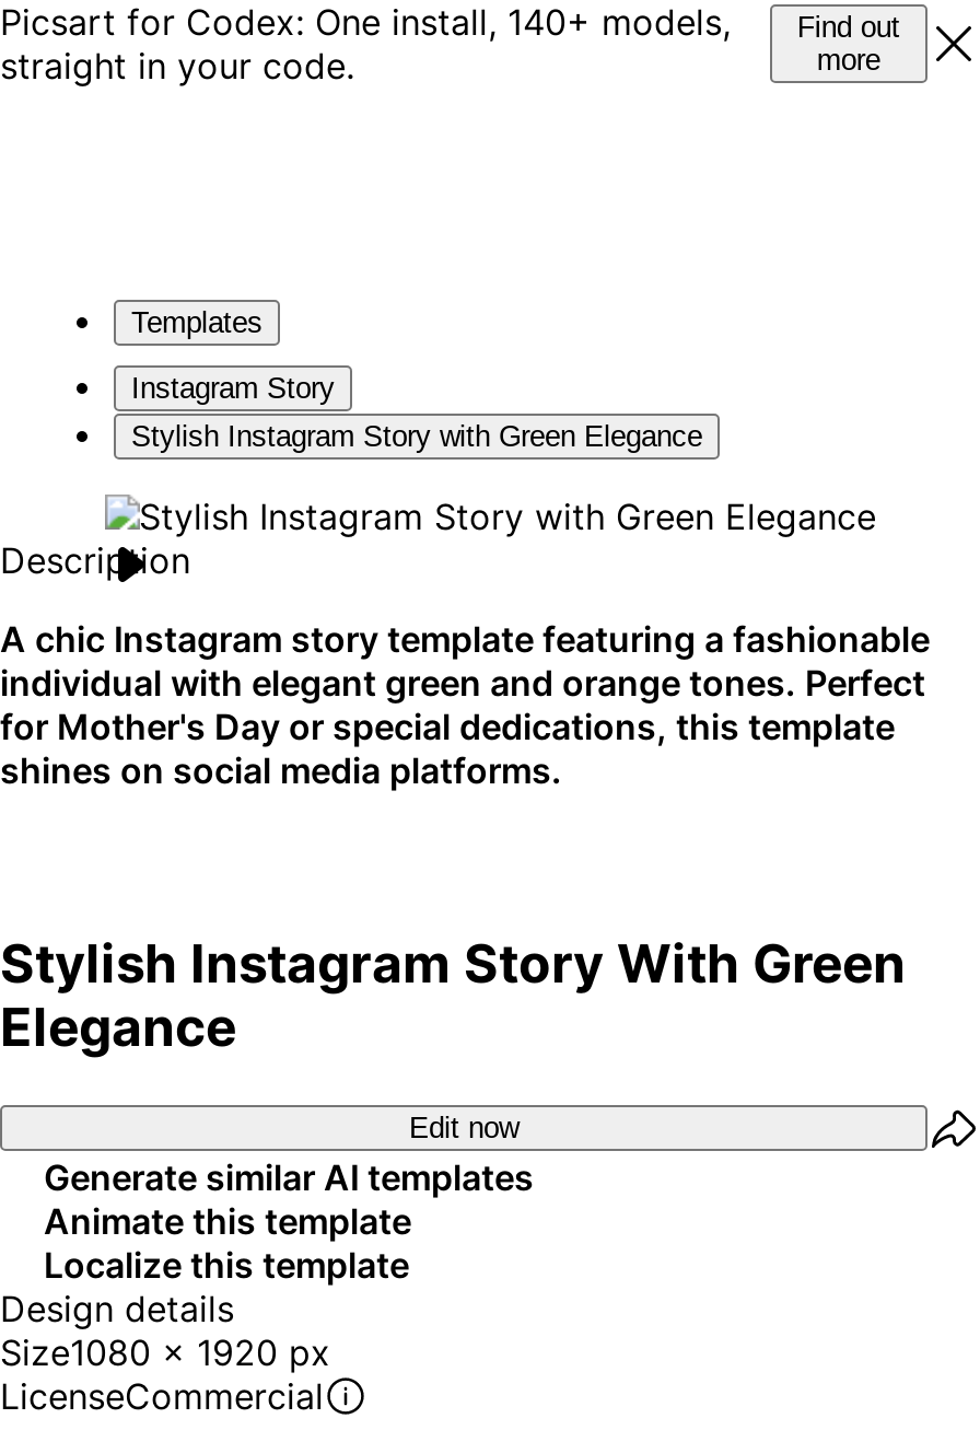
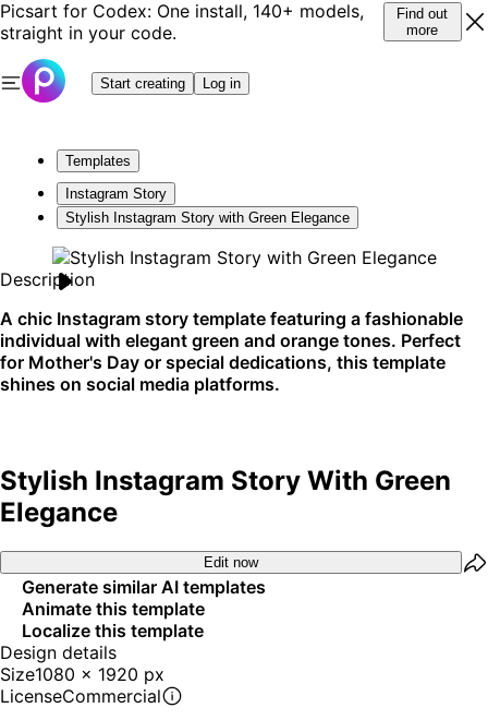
none -> [3,58,241,104] [image] | Start creating | Log in

